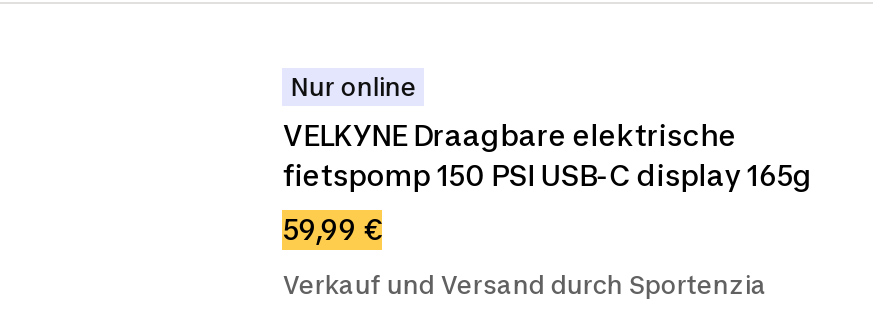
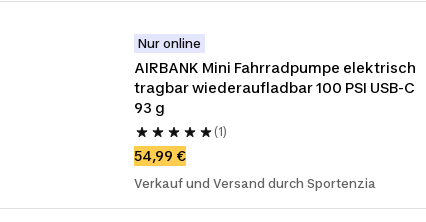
[283,118,813,246] VELKYNE Draagbare elektrische | fietspomp 150 PSI USB-C display 165g | 59,99 € -> [134,59,416,164] AIRBANK Mini Fahrradpumpe elektrisch | tragbar wiederaufladbar 100 PSI USB-C | 93 g | (1) | 54,99 €

